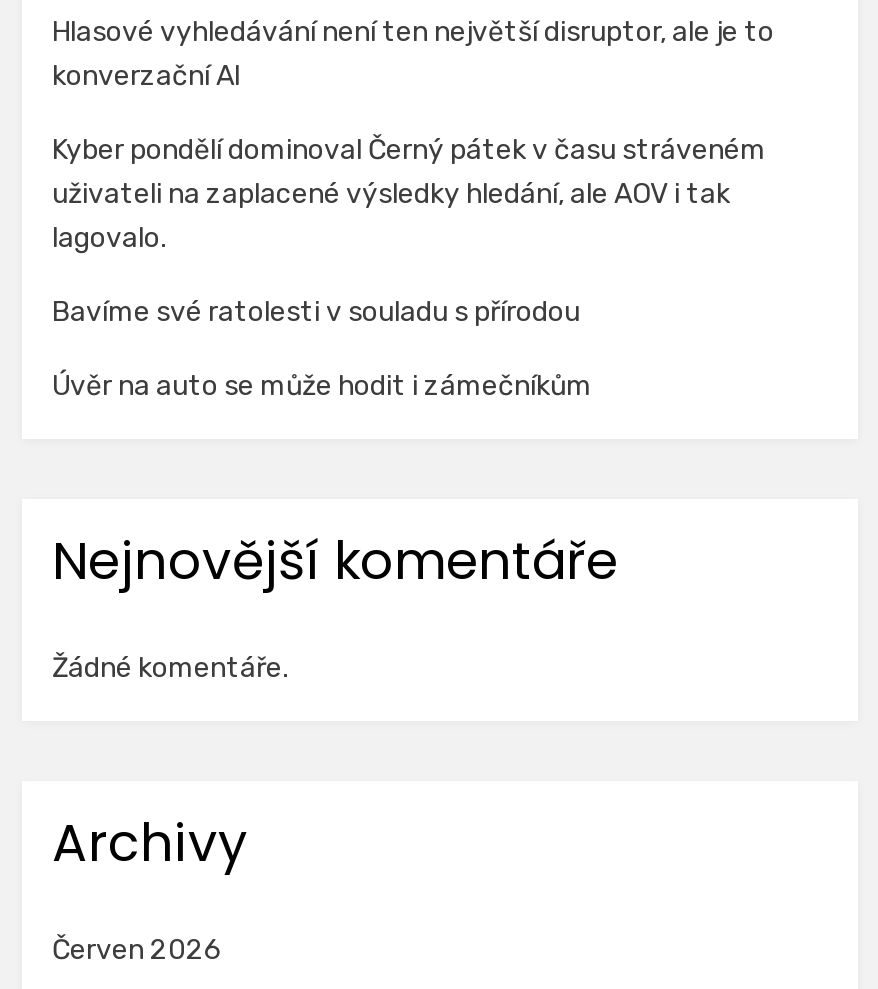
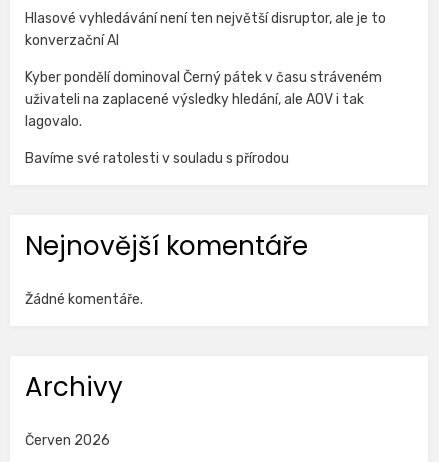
[52,369,592,403] Úvěr na auto se může hodit i zámečníkům -> none

